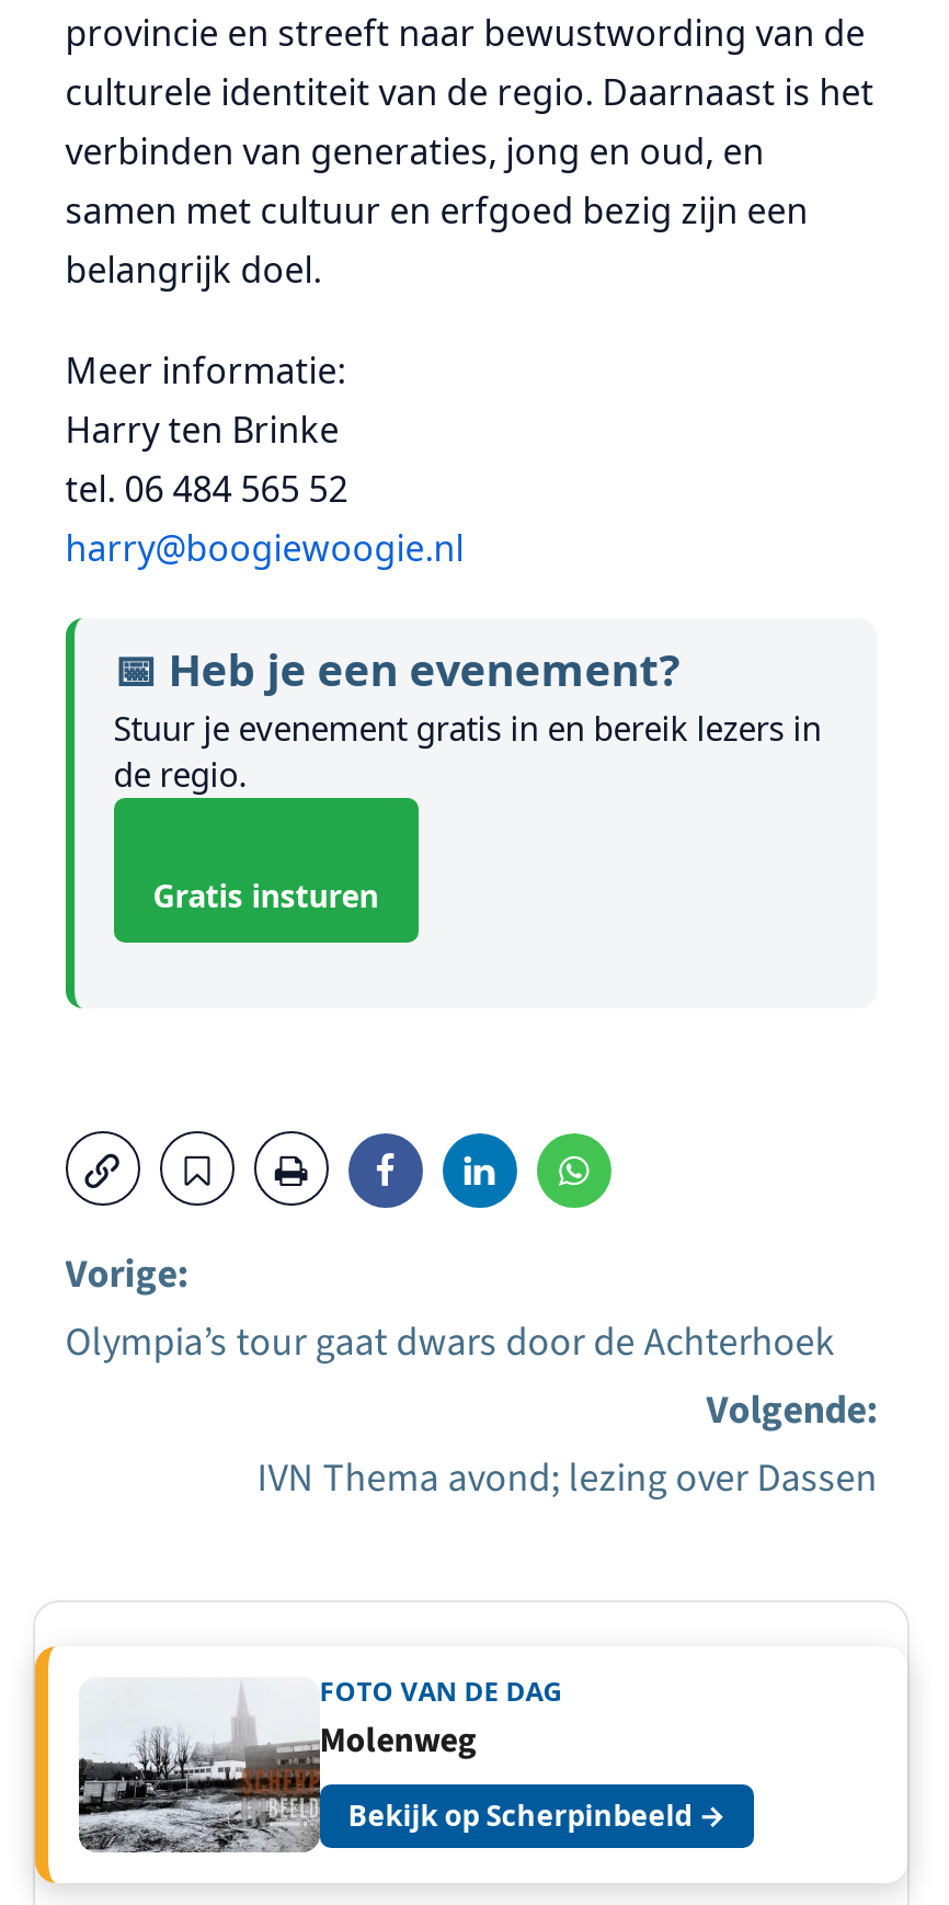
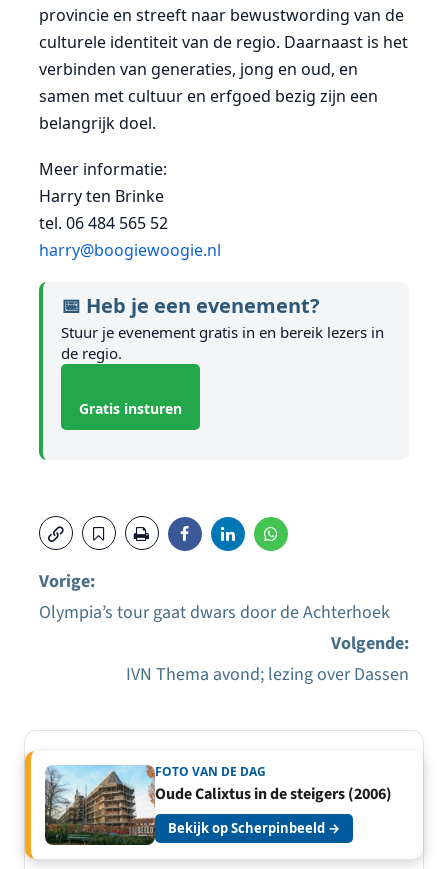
[79,1679,477,1855] [image] | Molenweg -> [44,765,392,846] [image] | Oude Calixtus in de steigers (2006)

